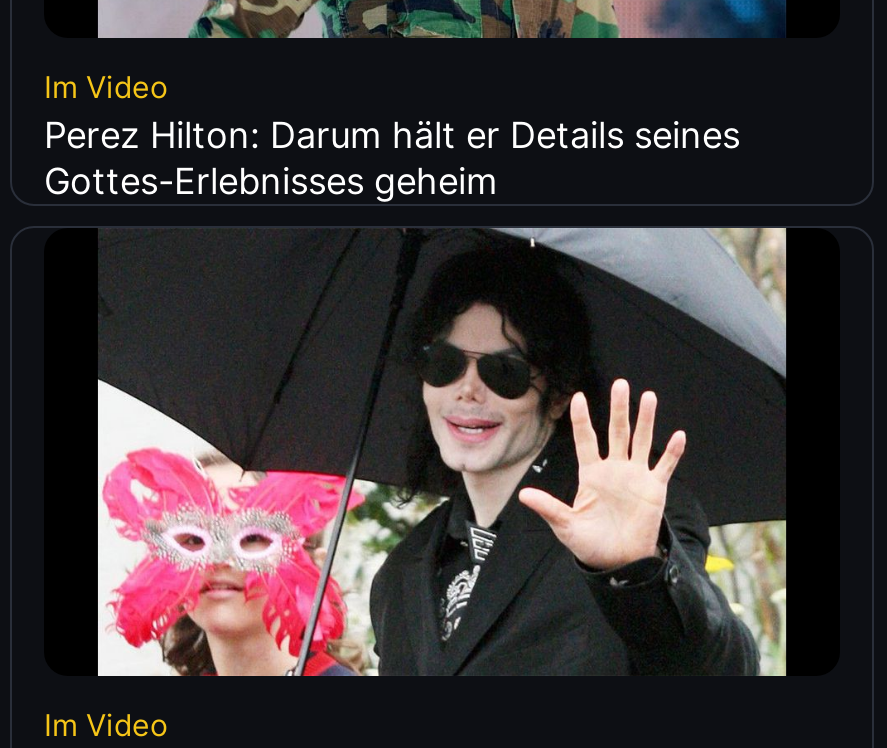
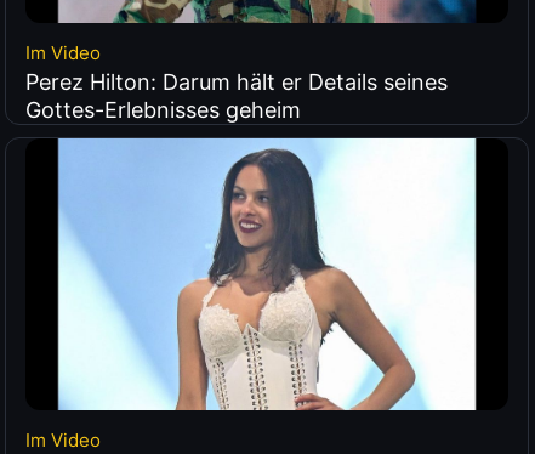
[98,226,788,678] [image] -> [57,137,477,412] [image]

